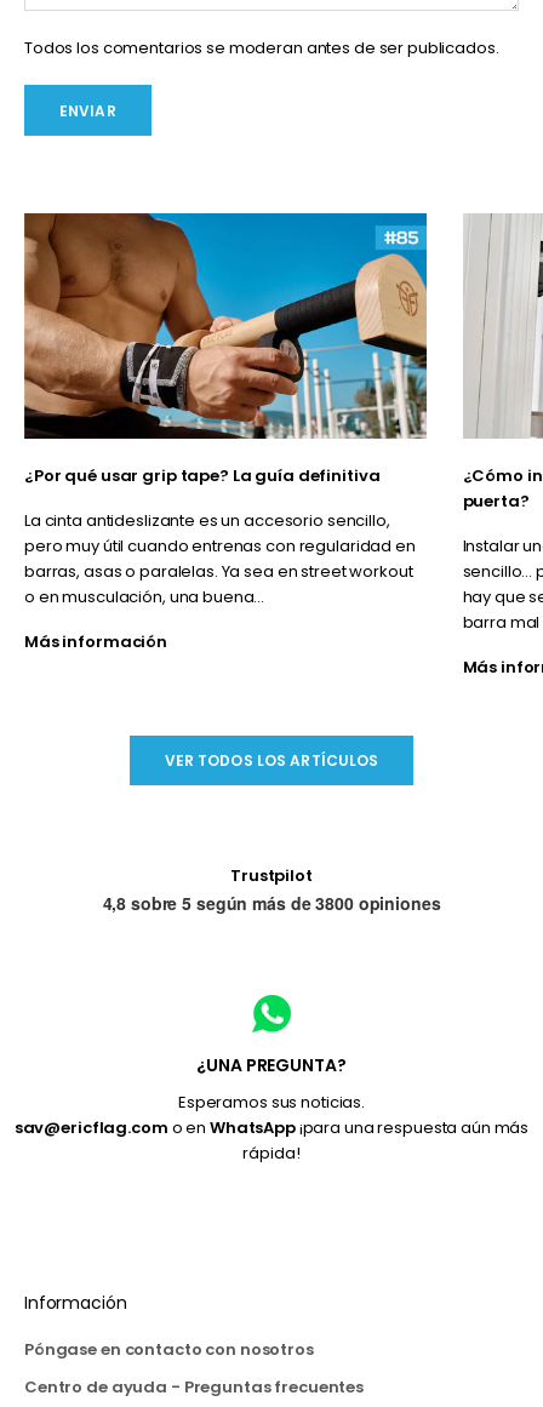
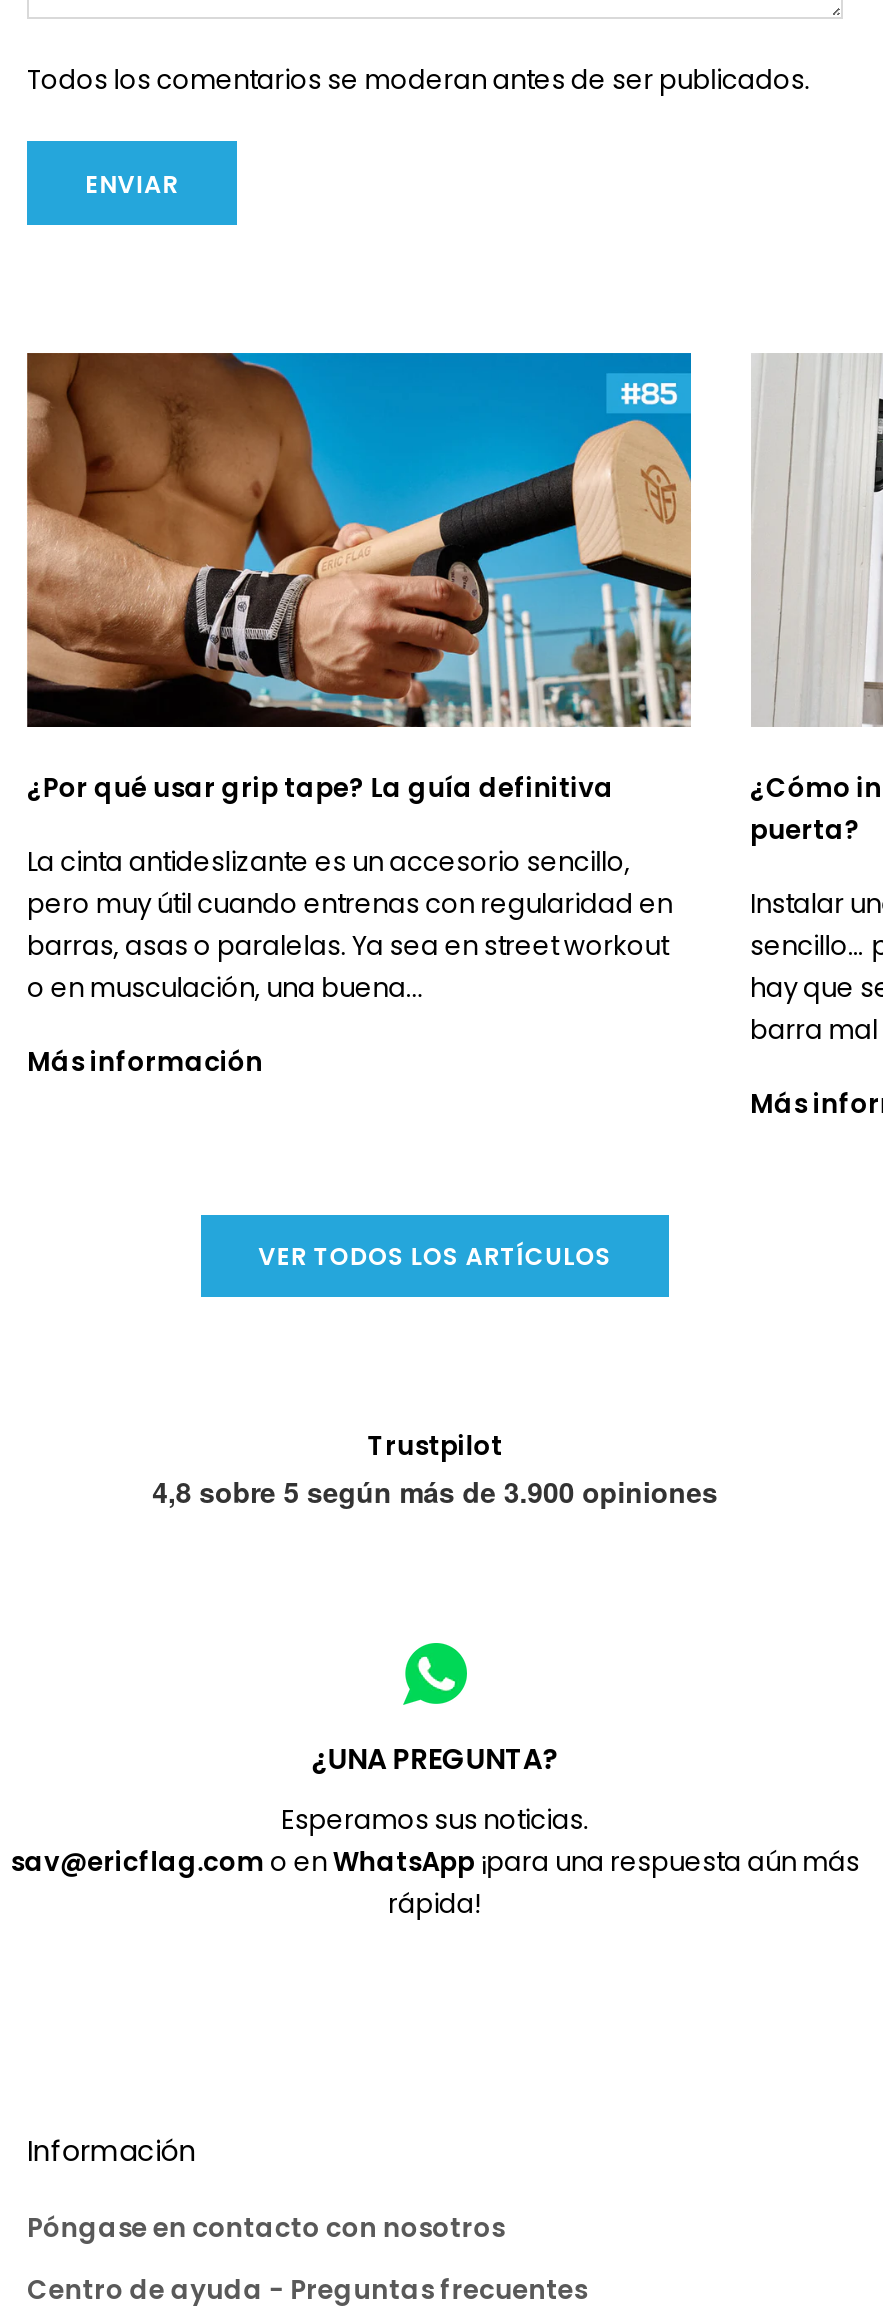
[102,891,441,915] 4,8 sobre 5 según más de 3800 opiniones -> [152,1472,718,1512] 4,8 sobre 5 según más de 3.900 opiniones

